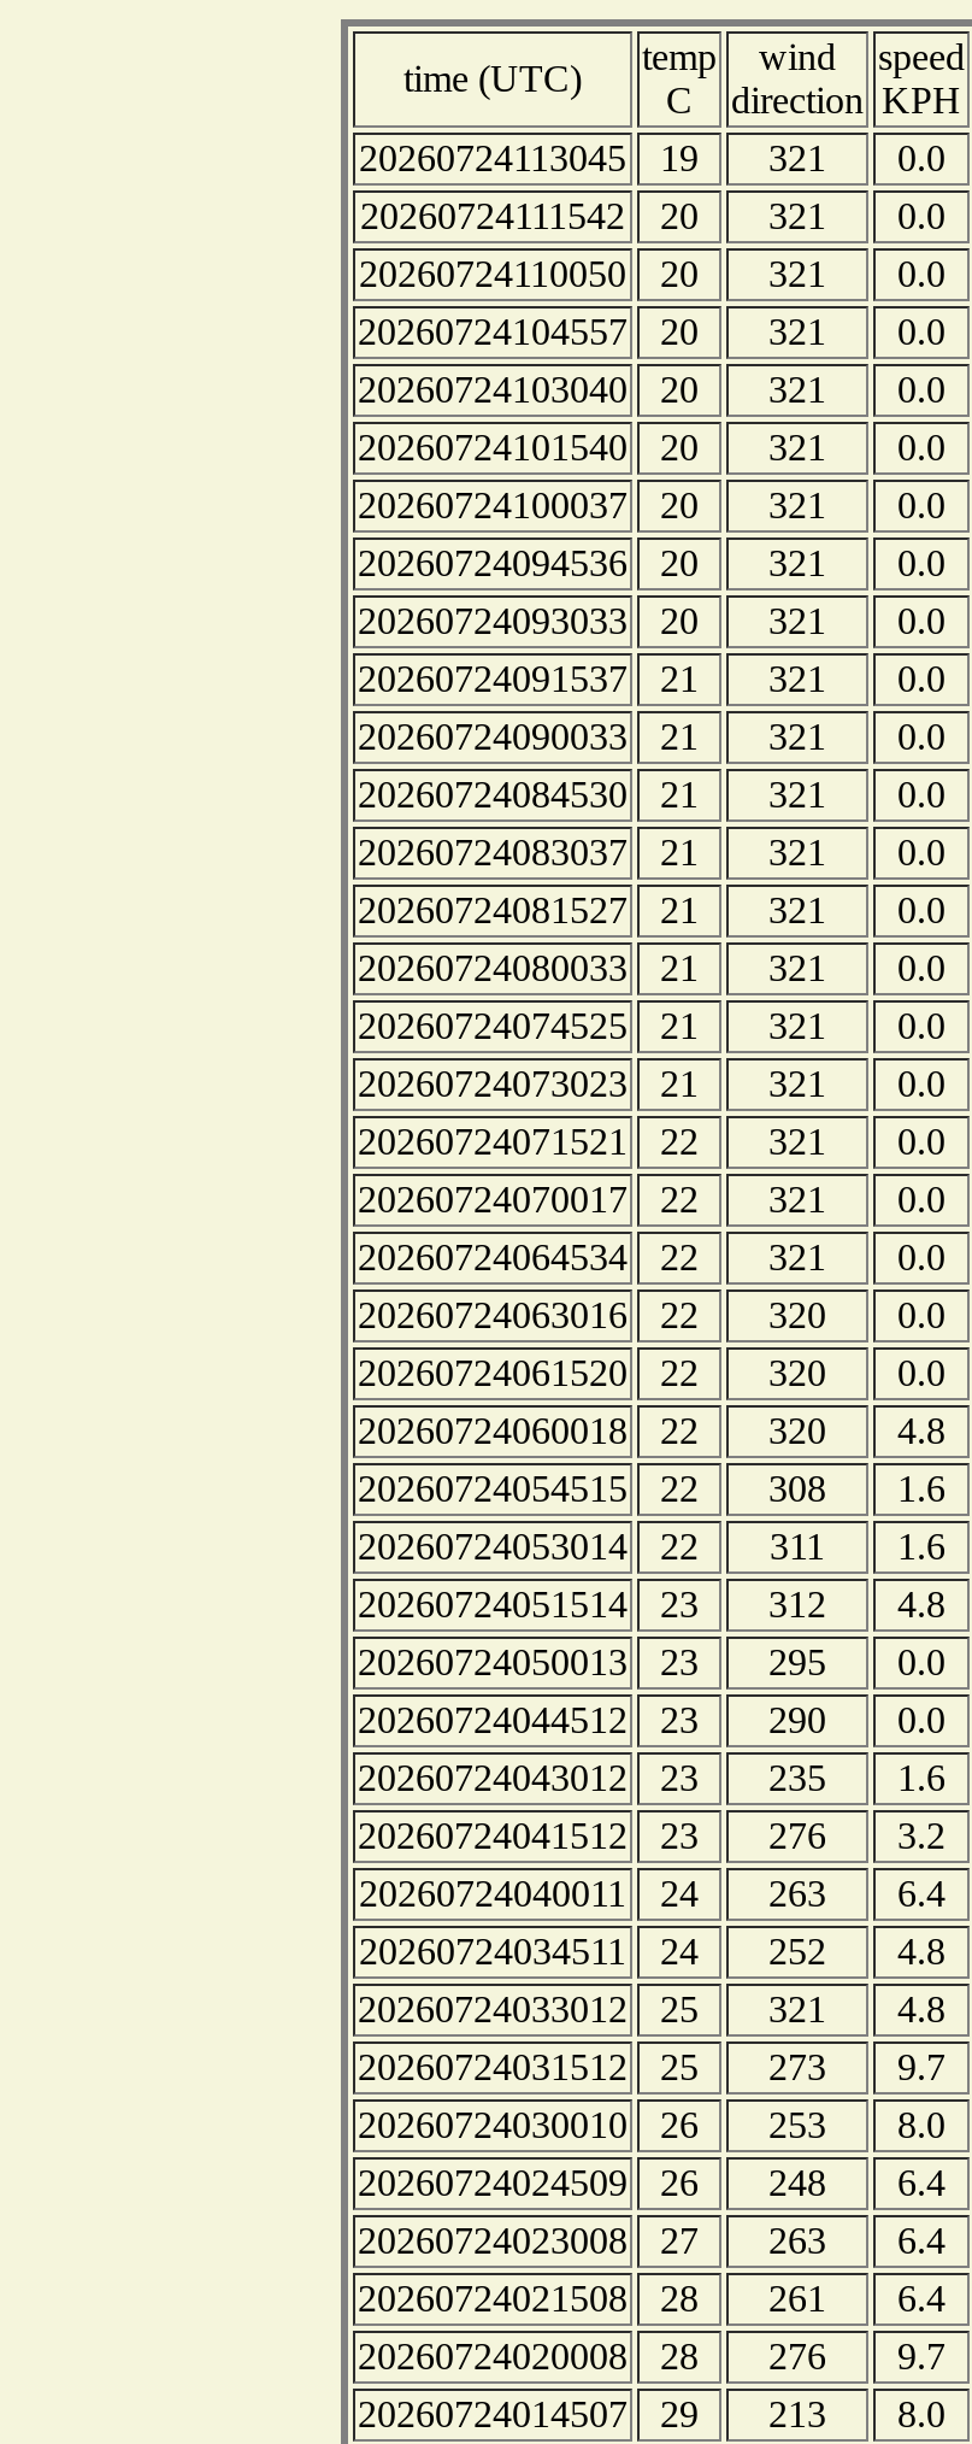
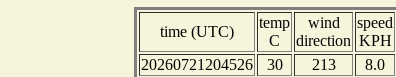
[358,138,946,2435] 20260724113045 | 19 | 321 | 0.0 | 20260724111542 | 20 | 321 | 0.0 | 20260724110050 | 20 | 321 | 0.0 | 20260724104557 | 20 | 321 | 0.0 | 20260724103040 | 20 | 321 | 0.0 | 20260724101540 | 20 | 321 | 0.0 | 20260724100037 | 20 | 321 | 0.0 | 20260724094536 | 20 | 321 | 0.0 | 20260724093033 | 20 | 321 | 0.0 | 20260724091537 | 21 | 321 | 0.0 | 20260724090033 | 21 | 321 | 0.0 | 20260724084530 | 21 | 321 | 0.0 | 20260724083037 | 21 | 321 | 0.0 | 20260724081527 | 21 | 321 | 0.0 | 20260724080033 | 21 | 321 | 0.0 | 20260724074525 | 21 | 321 | 0.0 | 20260724073023 | 21 | 321 | 0.0 | 20260724071521 | 22 | 321 | 0.0 | 20260724070017 | 22 | 321 | 0.0 | 20260724064534 | 22 | 321 | 0.0 | 20260724063016 | 22 | 320 | 0.0 | 20260724061520 | 22 | 320 | 0.0 | 20260724060018 | 22 | 320 | 4.8 | 20260724054515 | 22 | 308 | 1.6 | 20260724053014 | 22 | 311 | 1.6 | 20260724051514 | 23 | 312 | 4.8 | 20260724050013 | 23 | 295 | 0.0 | 20260724044512 | 23 | 290 | 0.0 | 20260724043012 | 23 | 235 | 1.6 | 20260724041512 | 23 | 276 | 3.2 | 20260724040011 | 24 | 263 | 6.4 | 20260724034511 | 24 | 252 | 4.8 | 20260724033012 | 25 | 321 | 4.8 | 20260724031512 | 25 | 273 | 9.7 | 20260724030010 | 26 | 253 | 8.0 | 20260724024509 | 26 | 248 | 6.4 | 20260724023008 | 27 | 263 | 6.4 | 20260724021508 | 28 | 261 | 6.4 | 20260724020008 | 28 | 276 | 9.7 | 20260724014507 | 29 -> [141,56,282,73] 20260721204526 | 30

